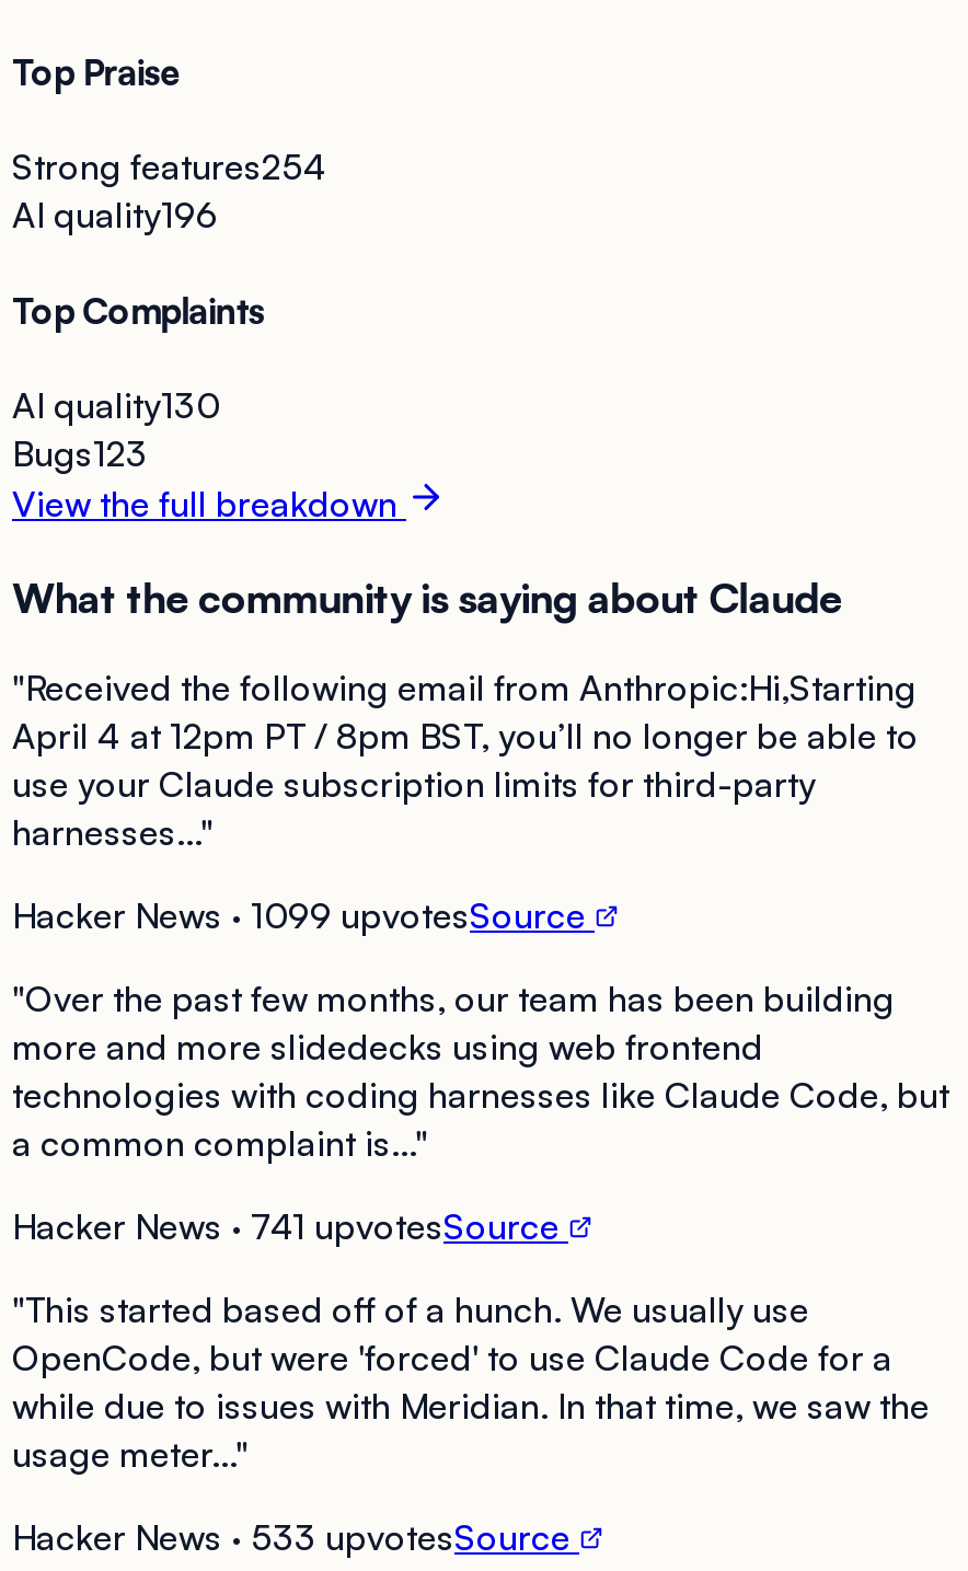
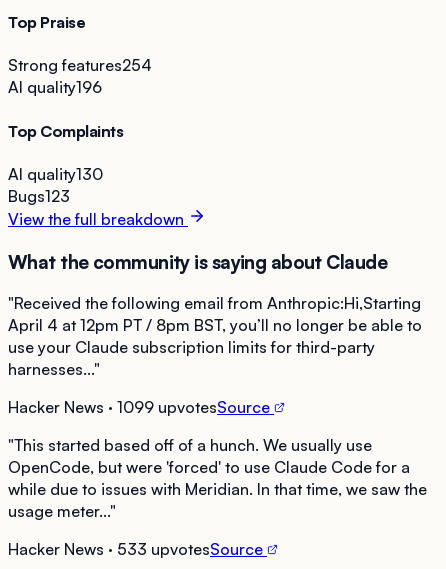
[12,977,949,1249] "Over the past few months, our team has been building | more and more slidedecks using web frontend | technologies with coding harnesses like Claude Code, but | a common complaint is..." | Hacker News · 741 upvotesSource -> none

